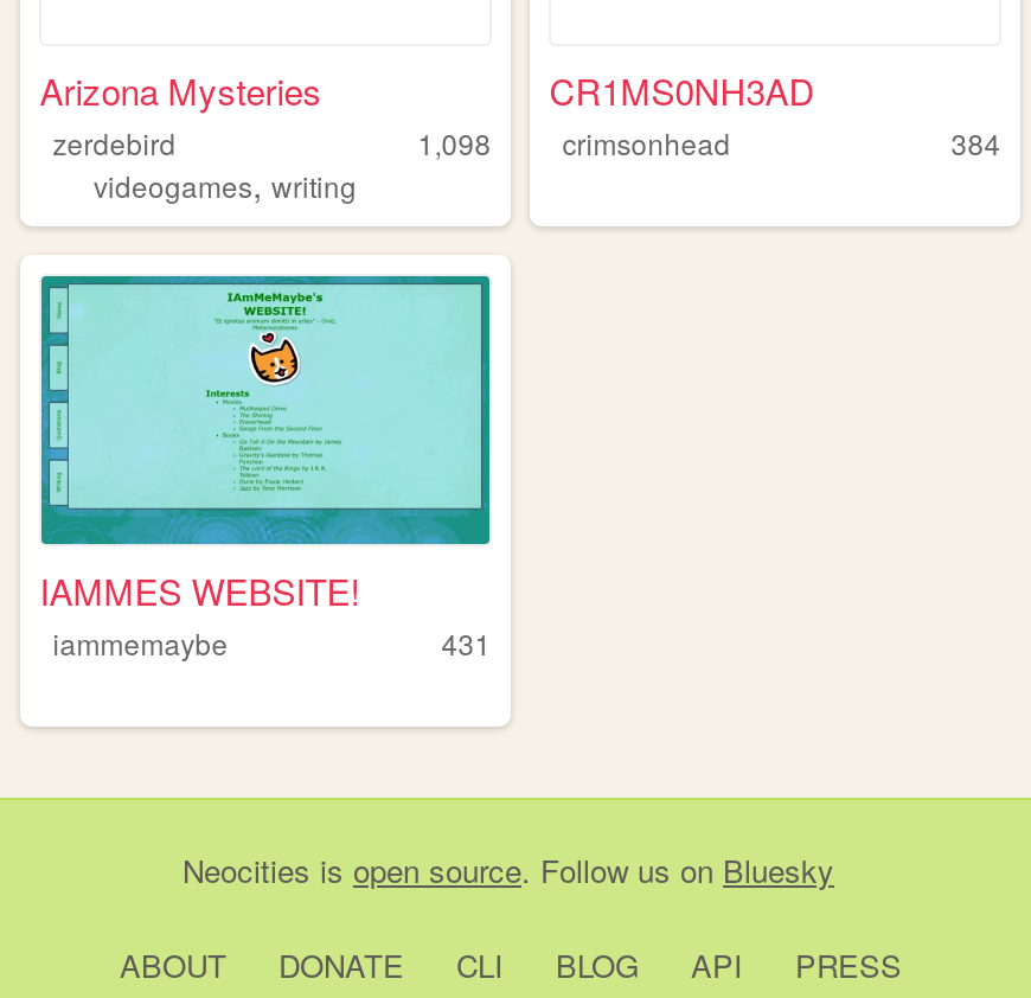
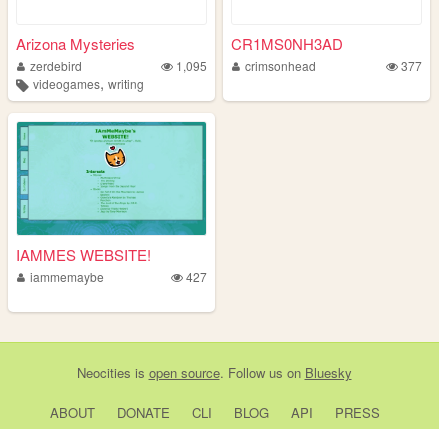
[418,122,491,162] 1,098 -> [176,57,207,74] 1,095
[951,122,1001,162] 384 -> [401,57,422,74] 377
[441,623,491,663] 431 -> [186,268,207,285] 427

